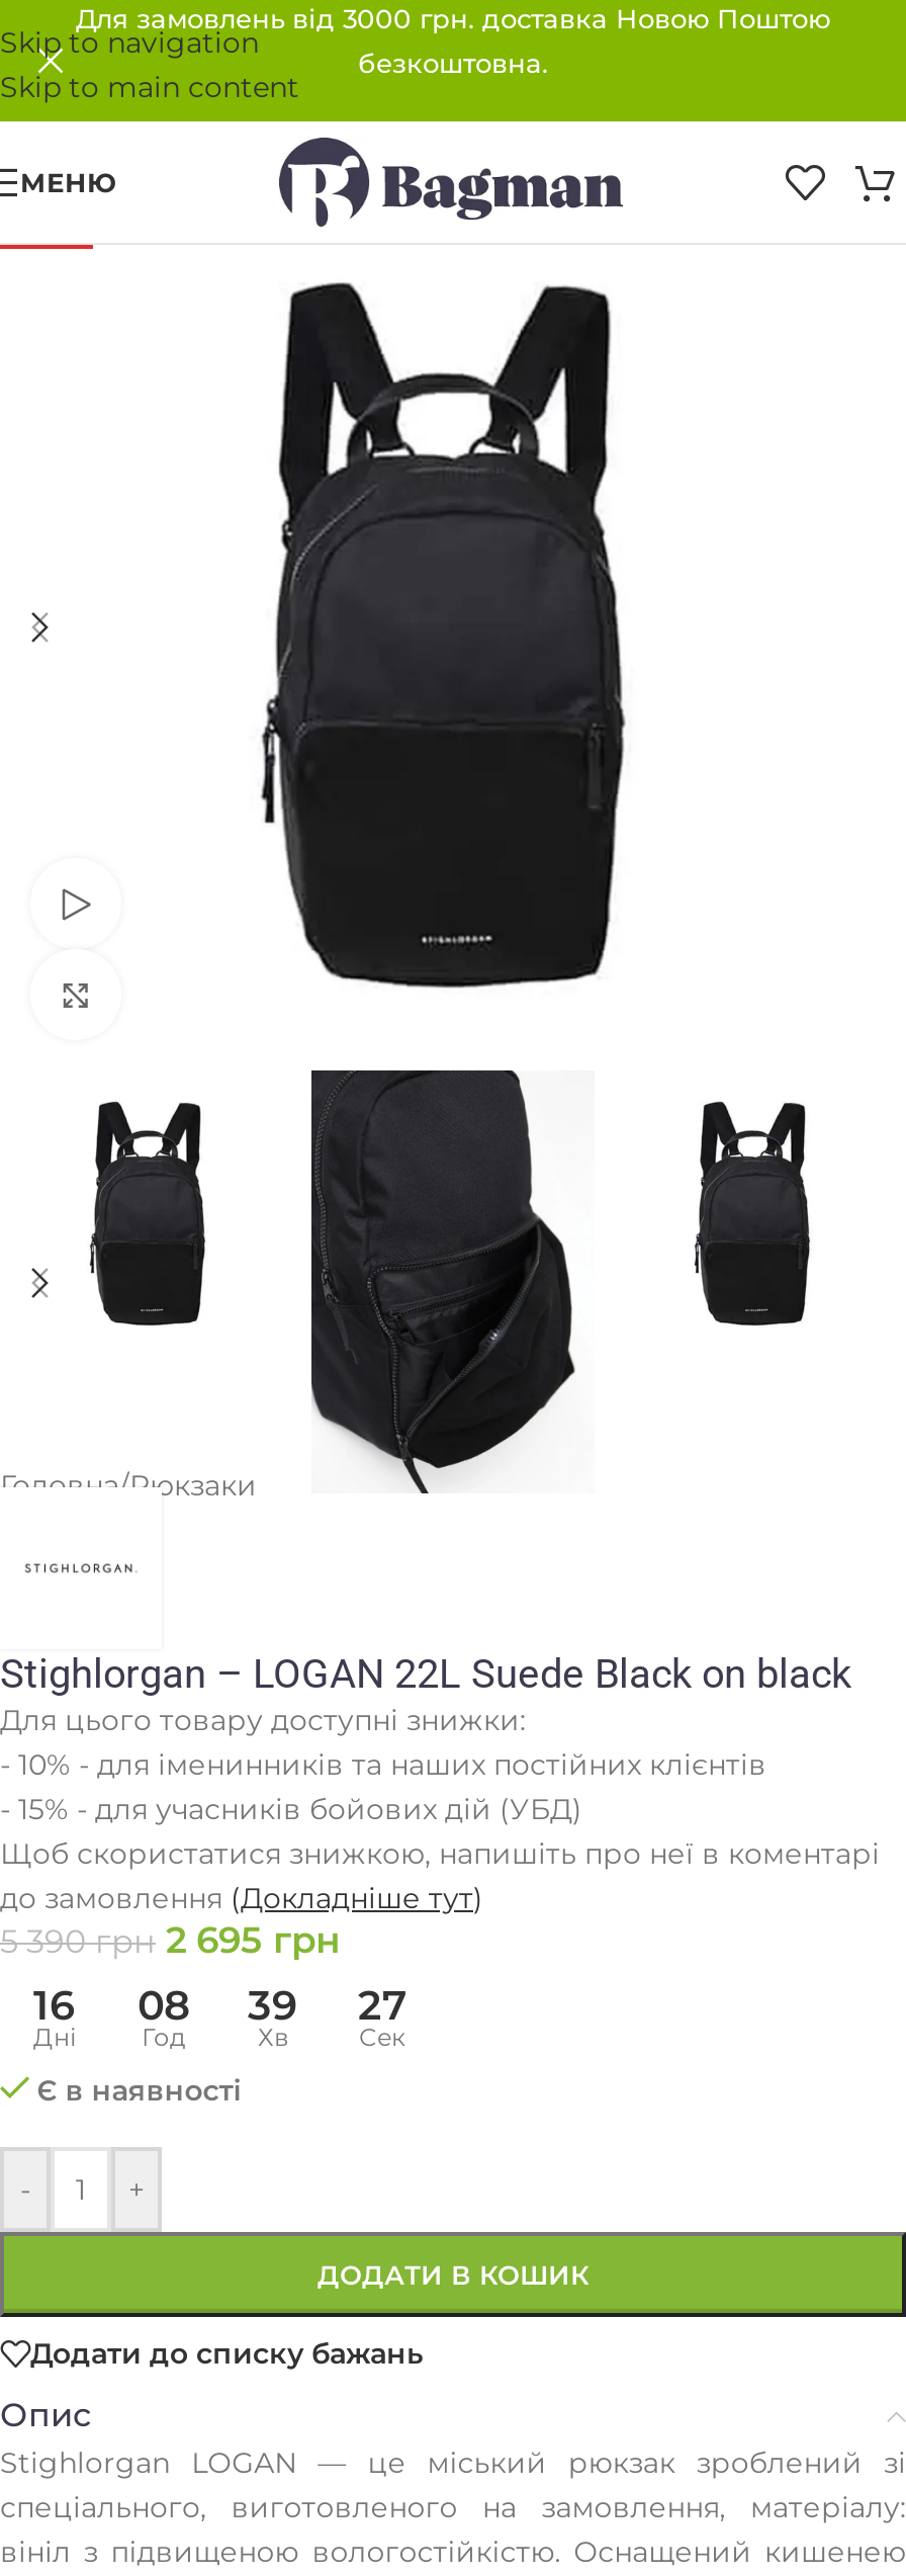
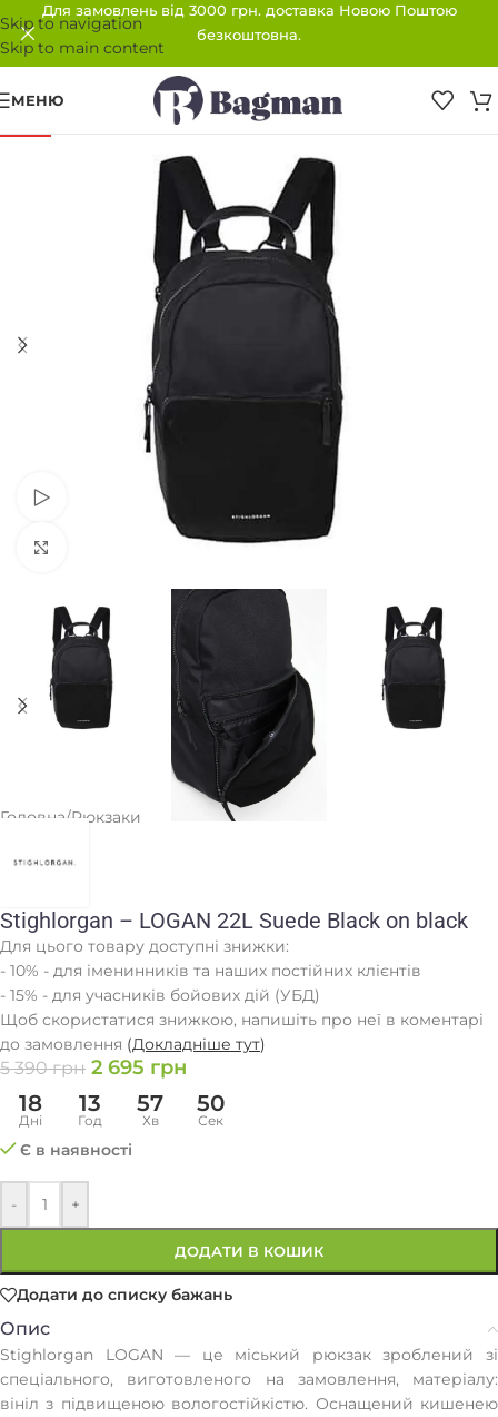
[33,1981,76,2030] 16 -> [18,1090,42,1116] 18
[138,1981,190,2030] 08 -> [79,1090,101,1116] 13
[248,1981,298,2030] 39 -> [137,1090,163,1116] 57
[358,1981,406,2030] 27 -> [196,1090,224,1116] 50

